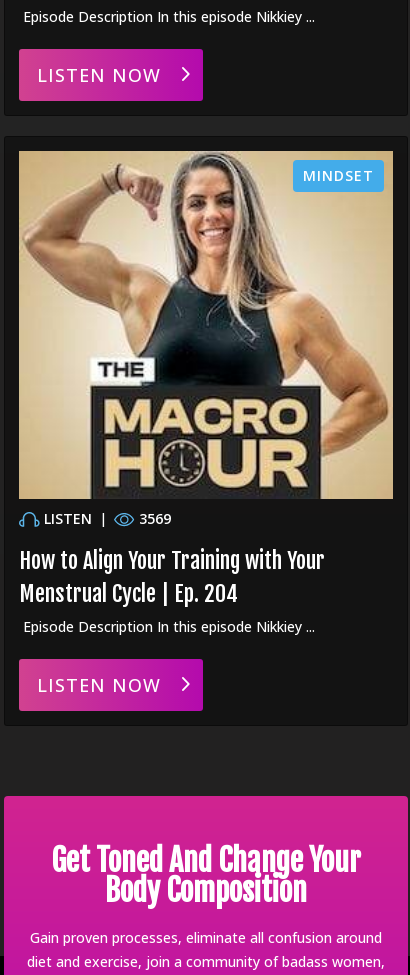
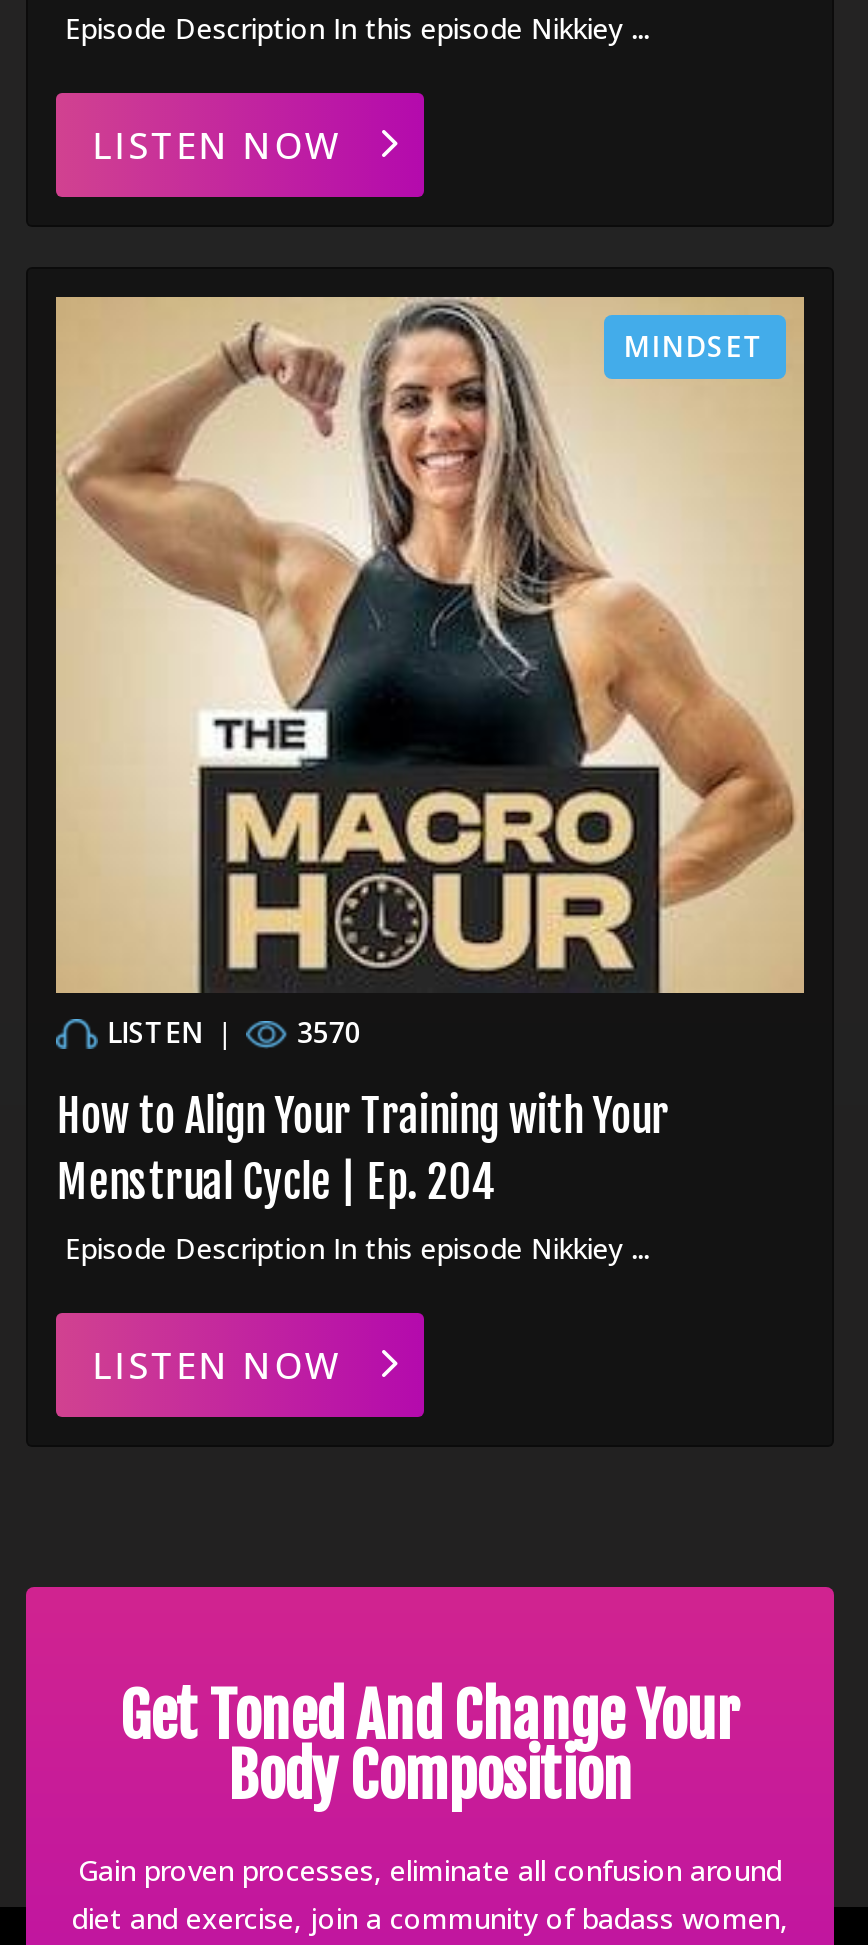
[139,509,171,528] 3569 -> [297,1014,361,1052] 3570

